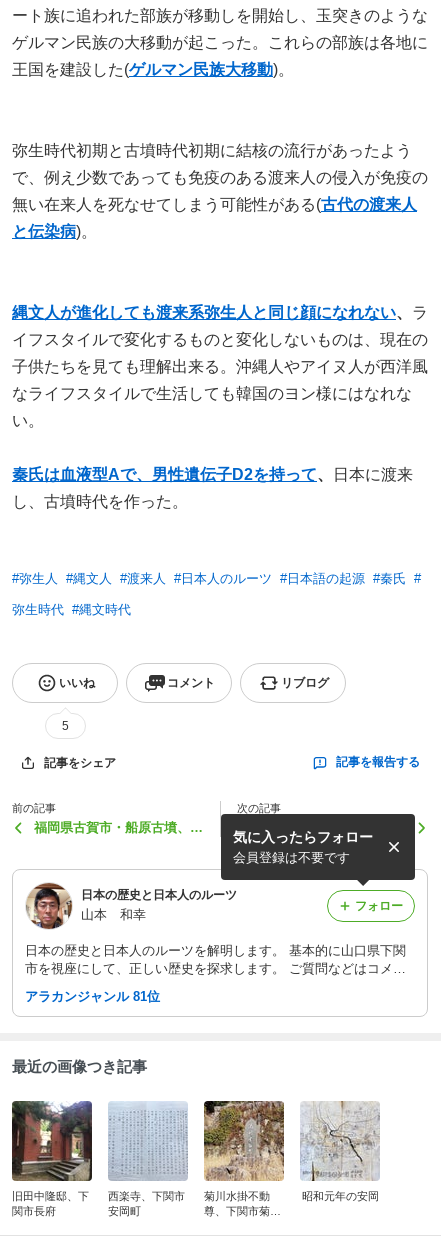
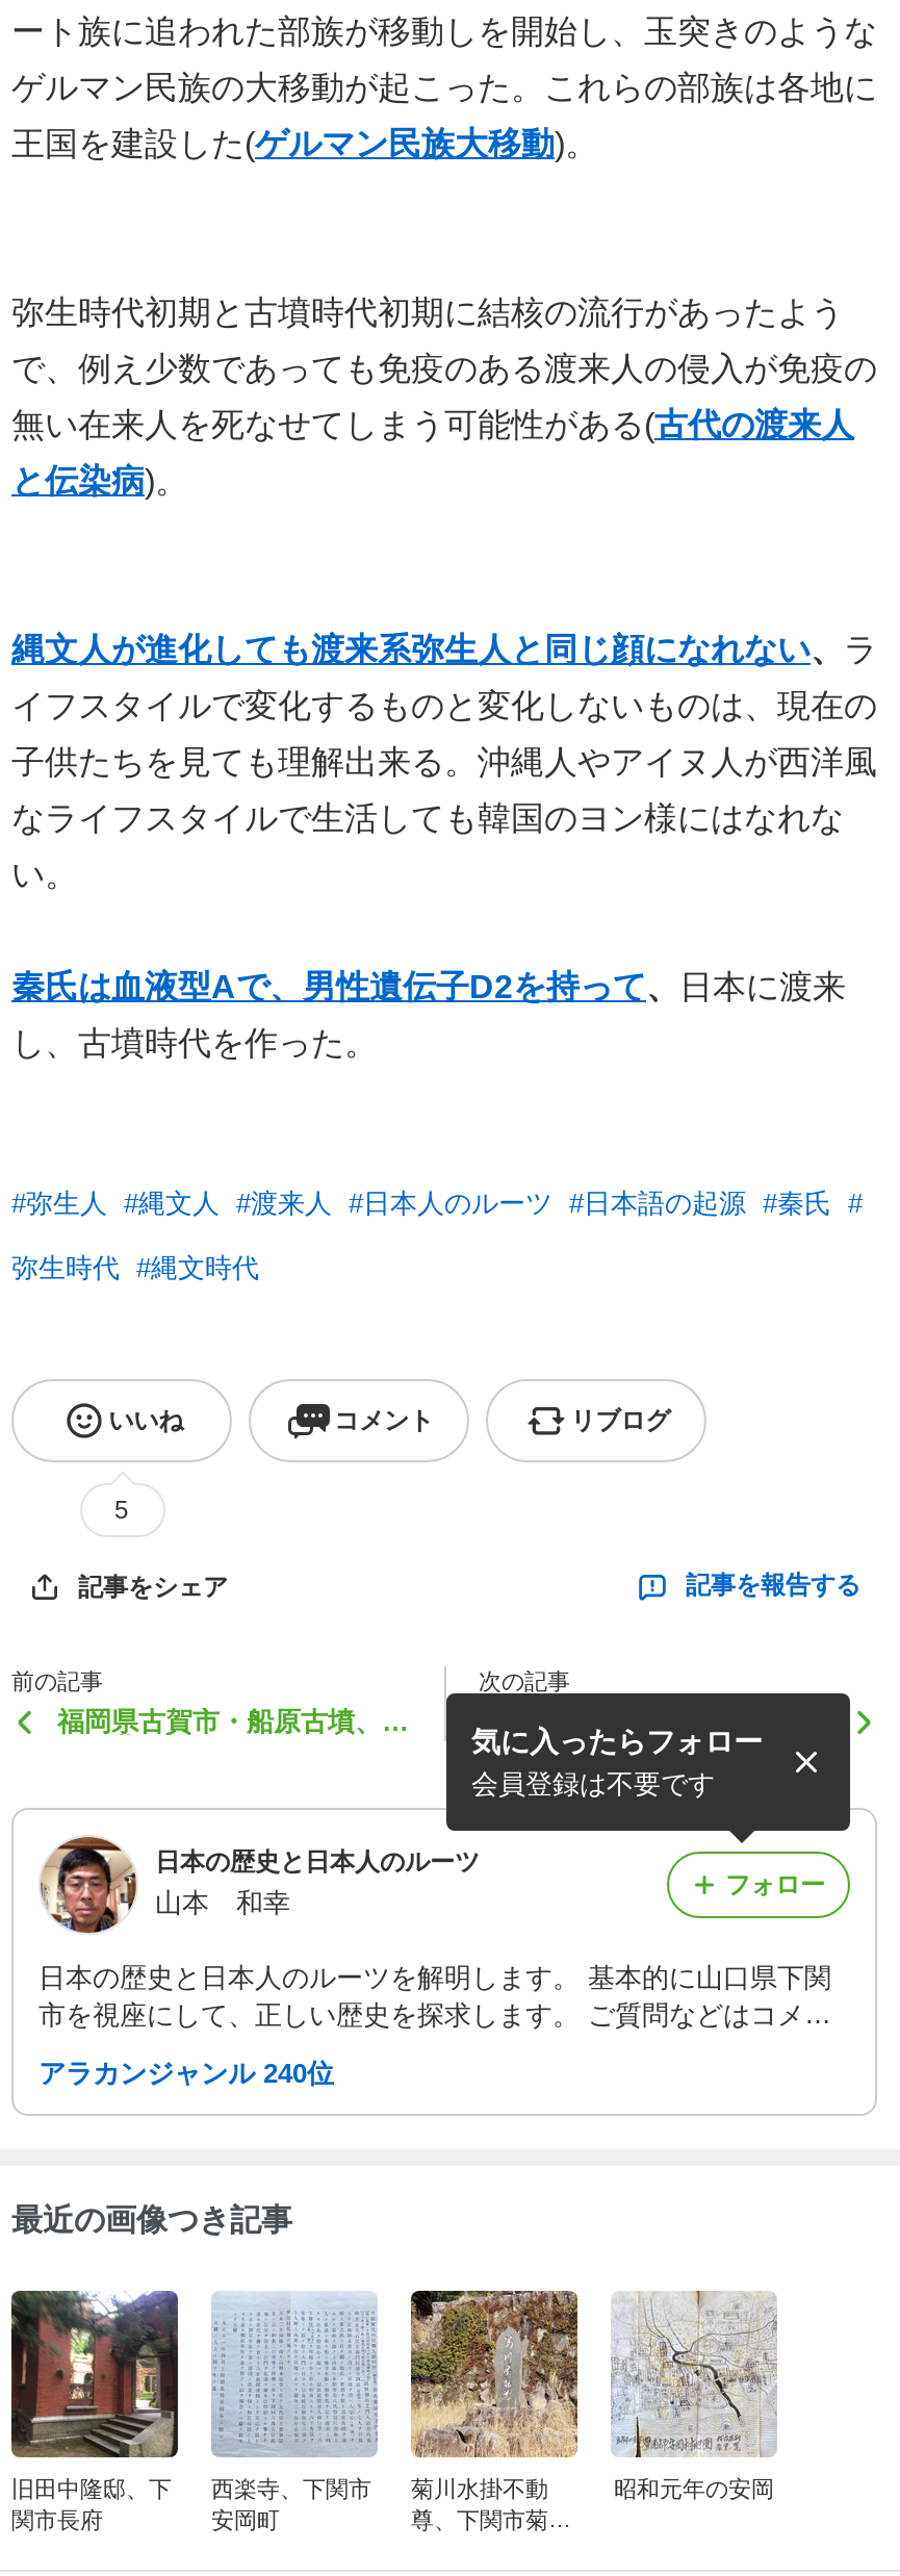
[25,989,160,1004] アラカンジャンル 81位 -> [38,2057,334,2088] アラカンジャンル 240位

